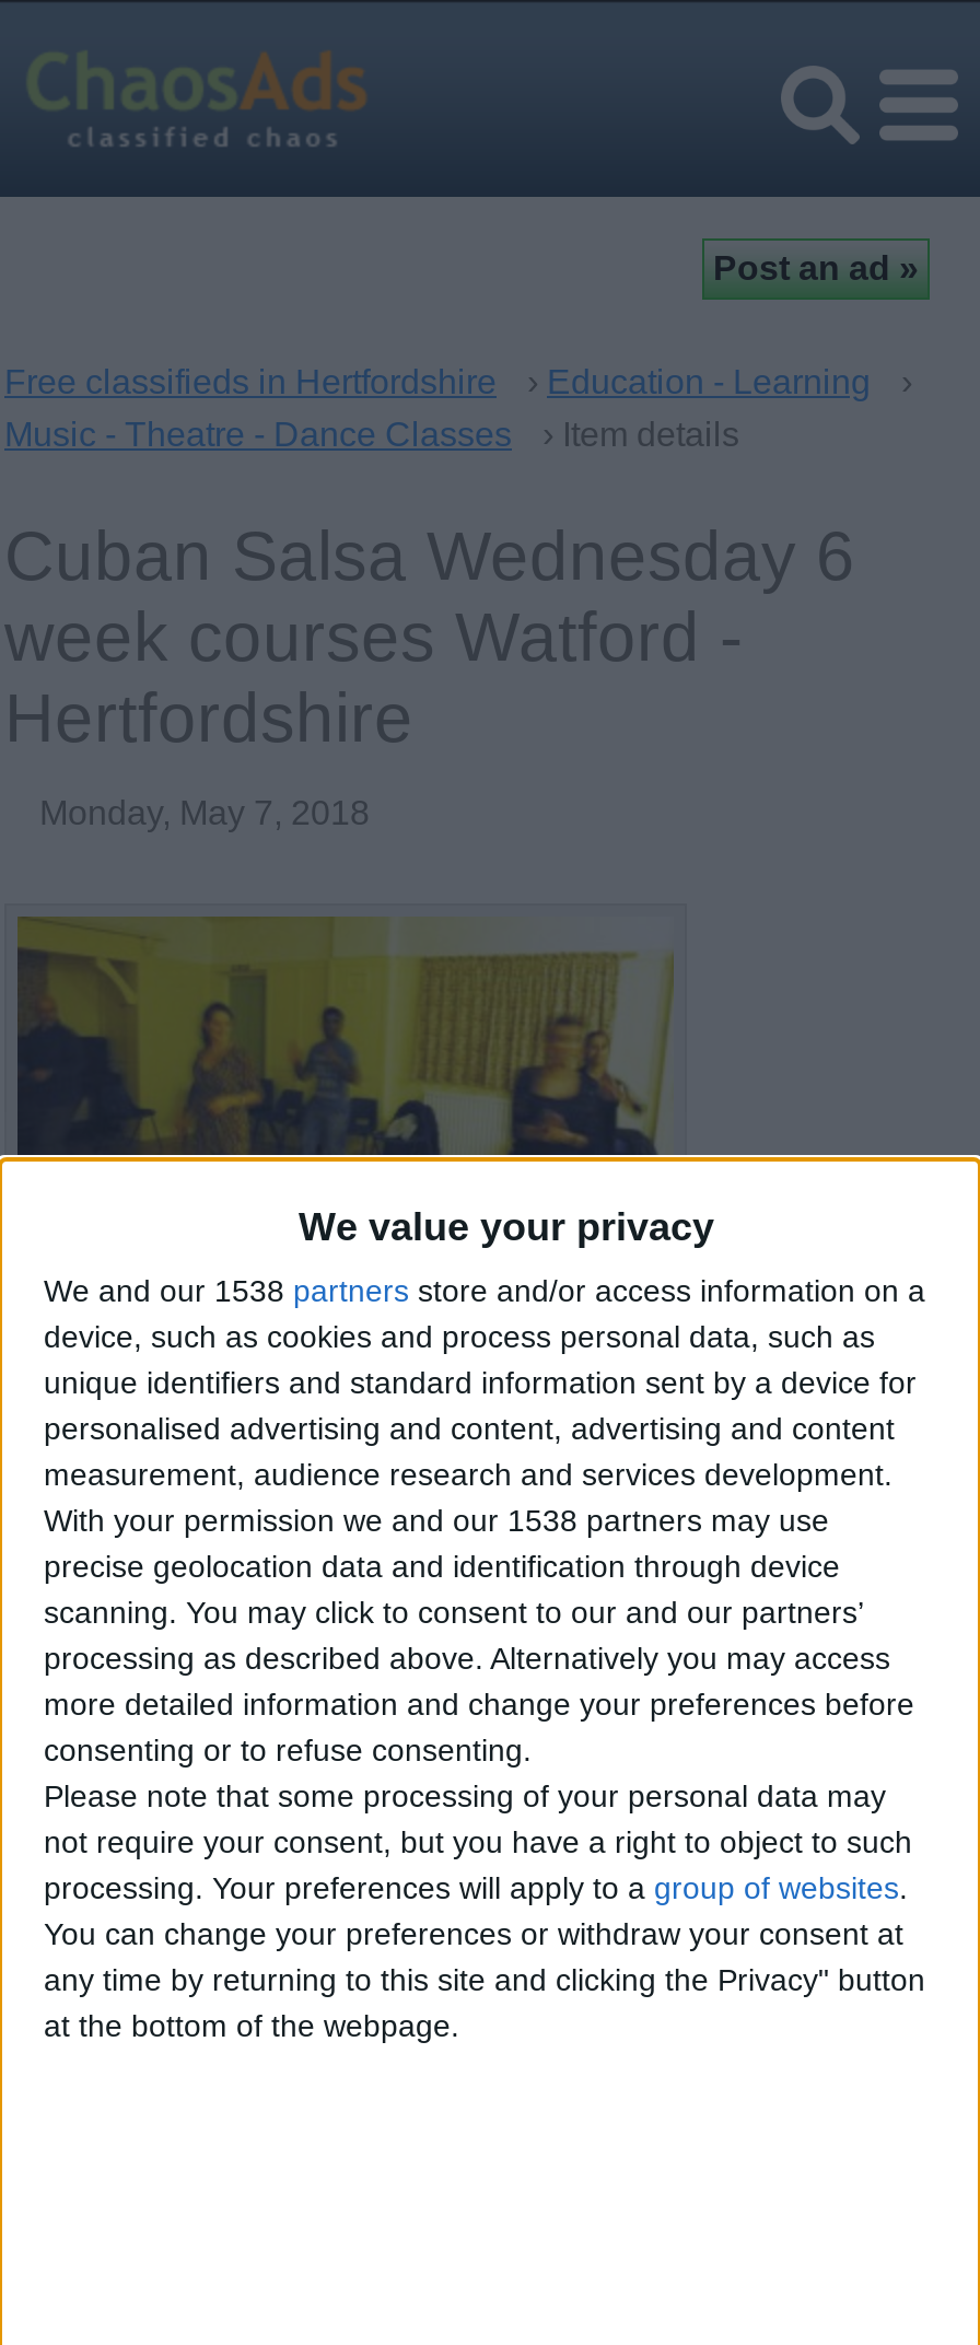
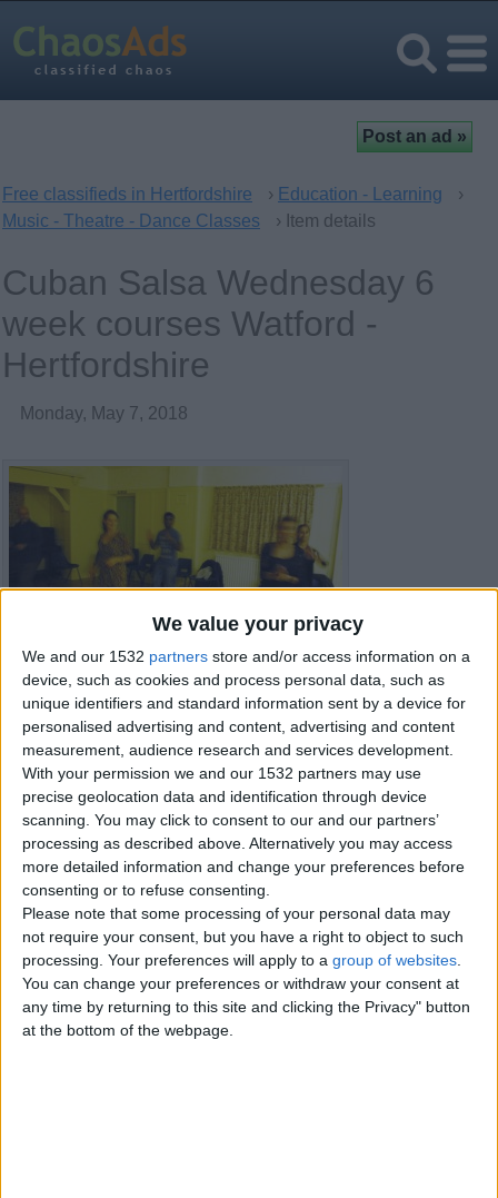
[44,1273,925,1308] We and our 1538 partners store and/or access information on a -> [22,647,470,665] We and our 1532 partners store and/or access information on a
[44,1503,829,1538] With your permission we and our 1538 partners may use -> [22,764,421,782] With your permission we and our 1532 partners may use

